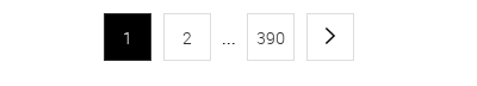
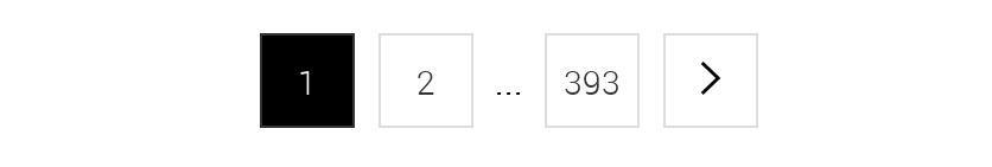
[256,26,285,49] 390 -> [564,59,621,104] 393

